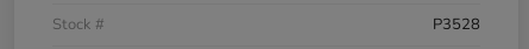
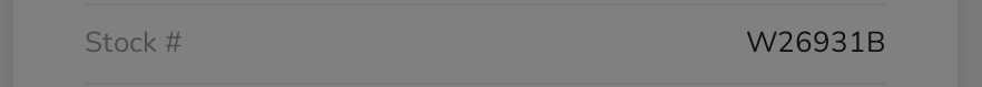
[433,14,480,35] P3528 -> [746,23,886,62] W26931B

